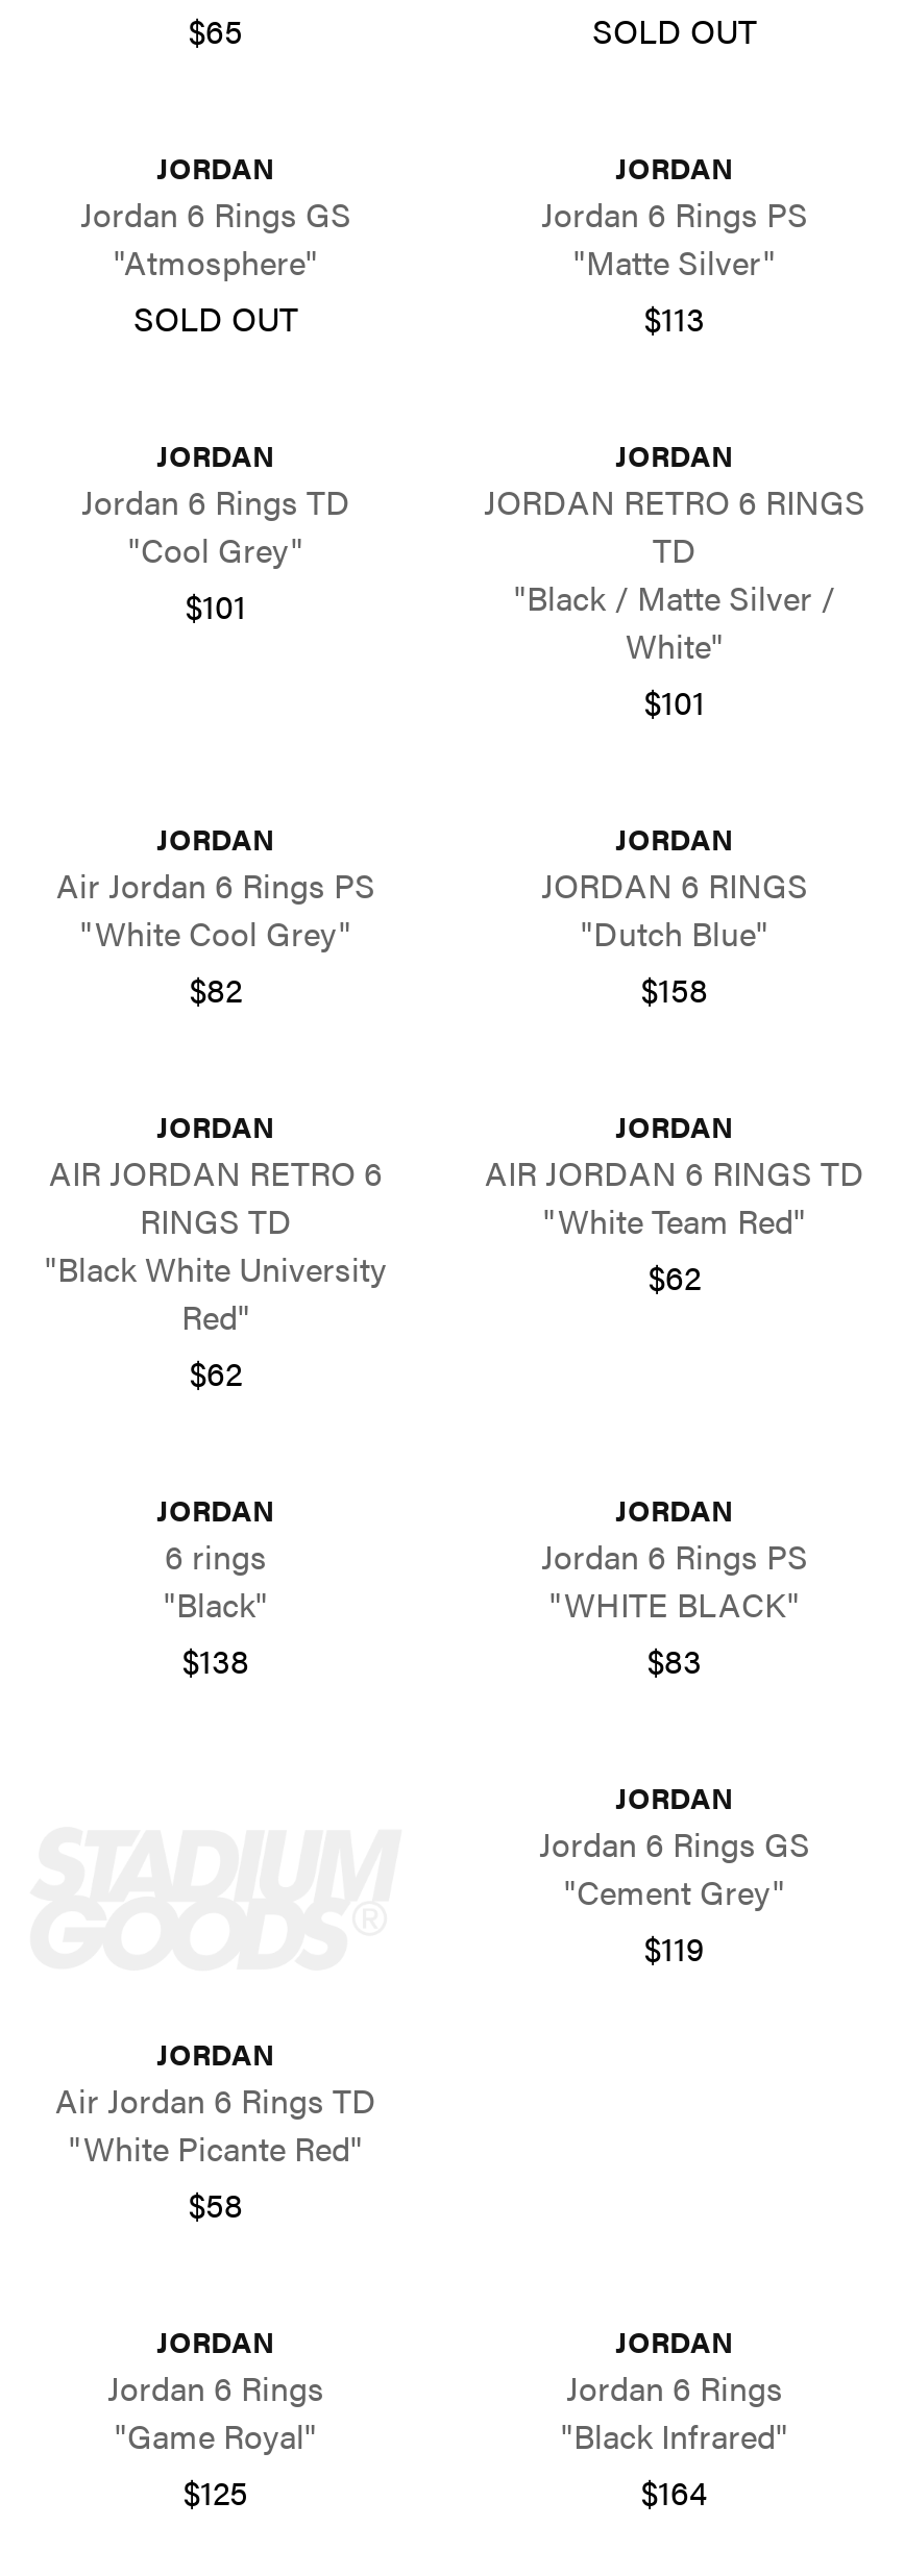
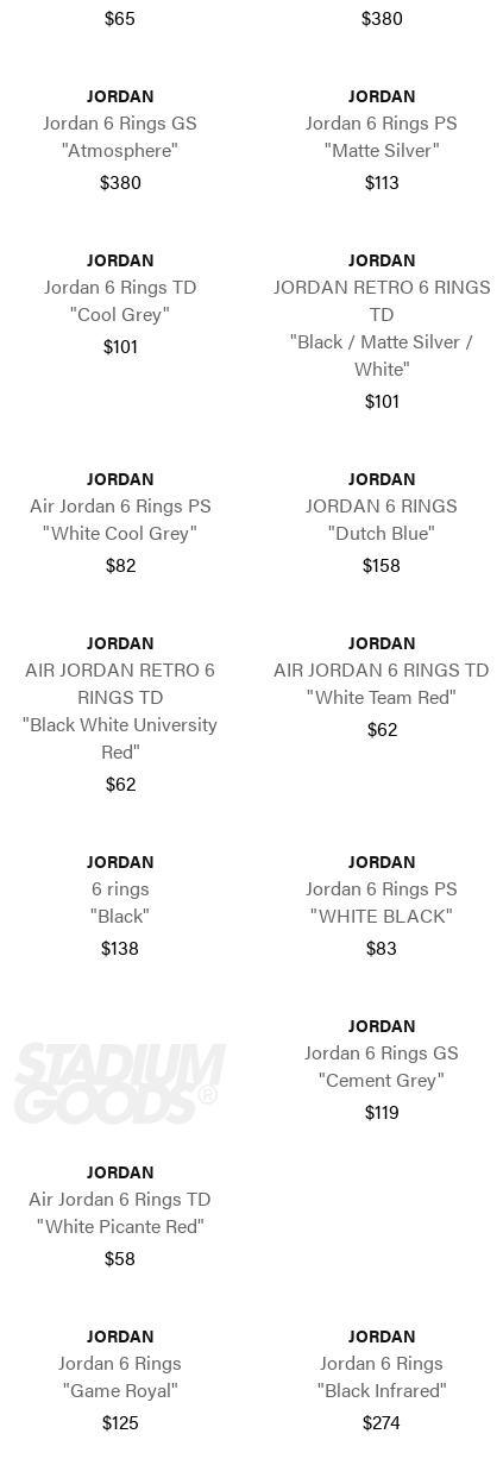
[592,6,757,54] SOLD OUT -> [361,4,403,31] $380
[133,294,298,342] SOLD OUT -> [99,168,141,195] $380
[641,2467,708,2515] $164 -> [363,1407,401,1435] $274

